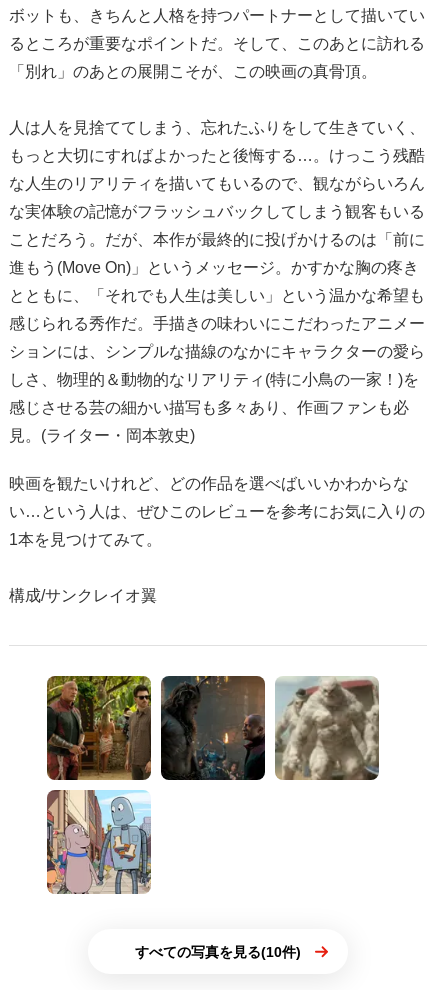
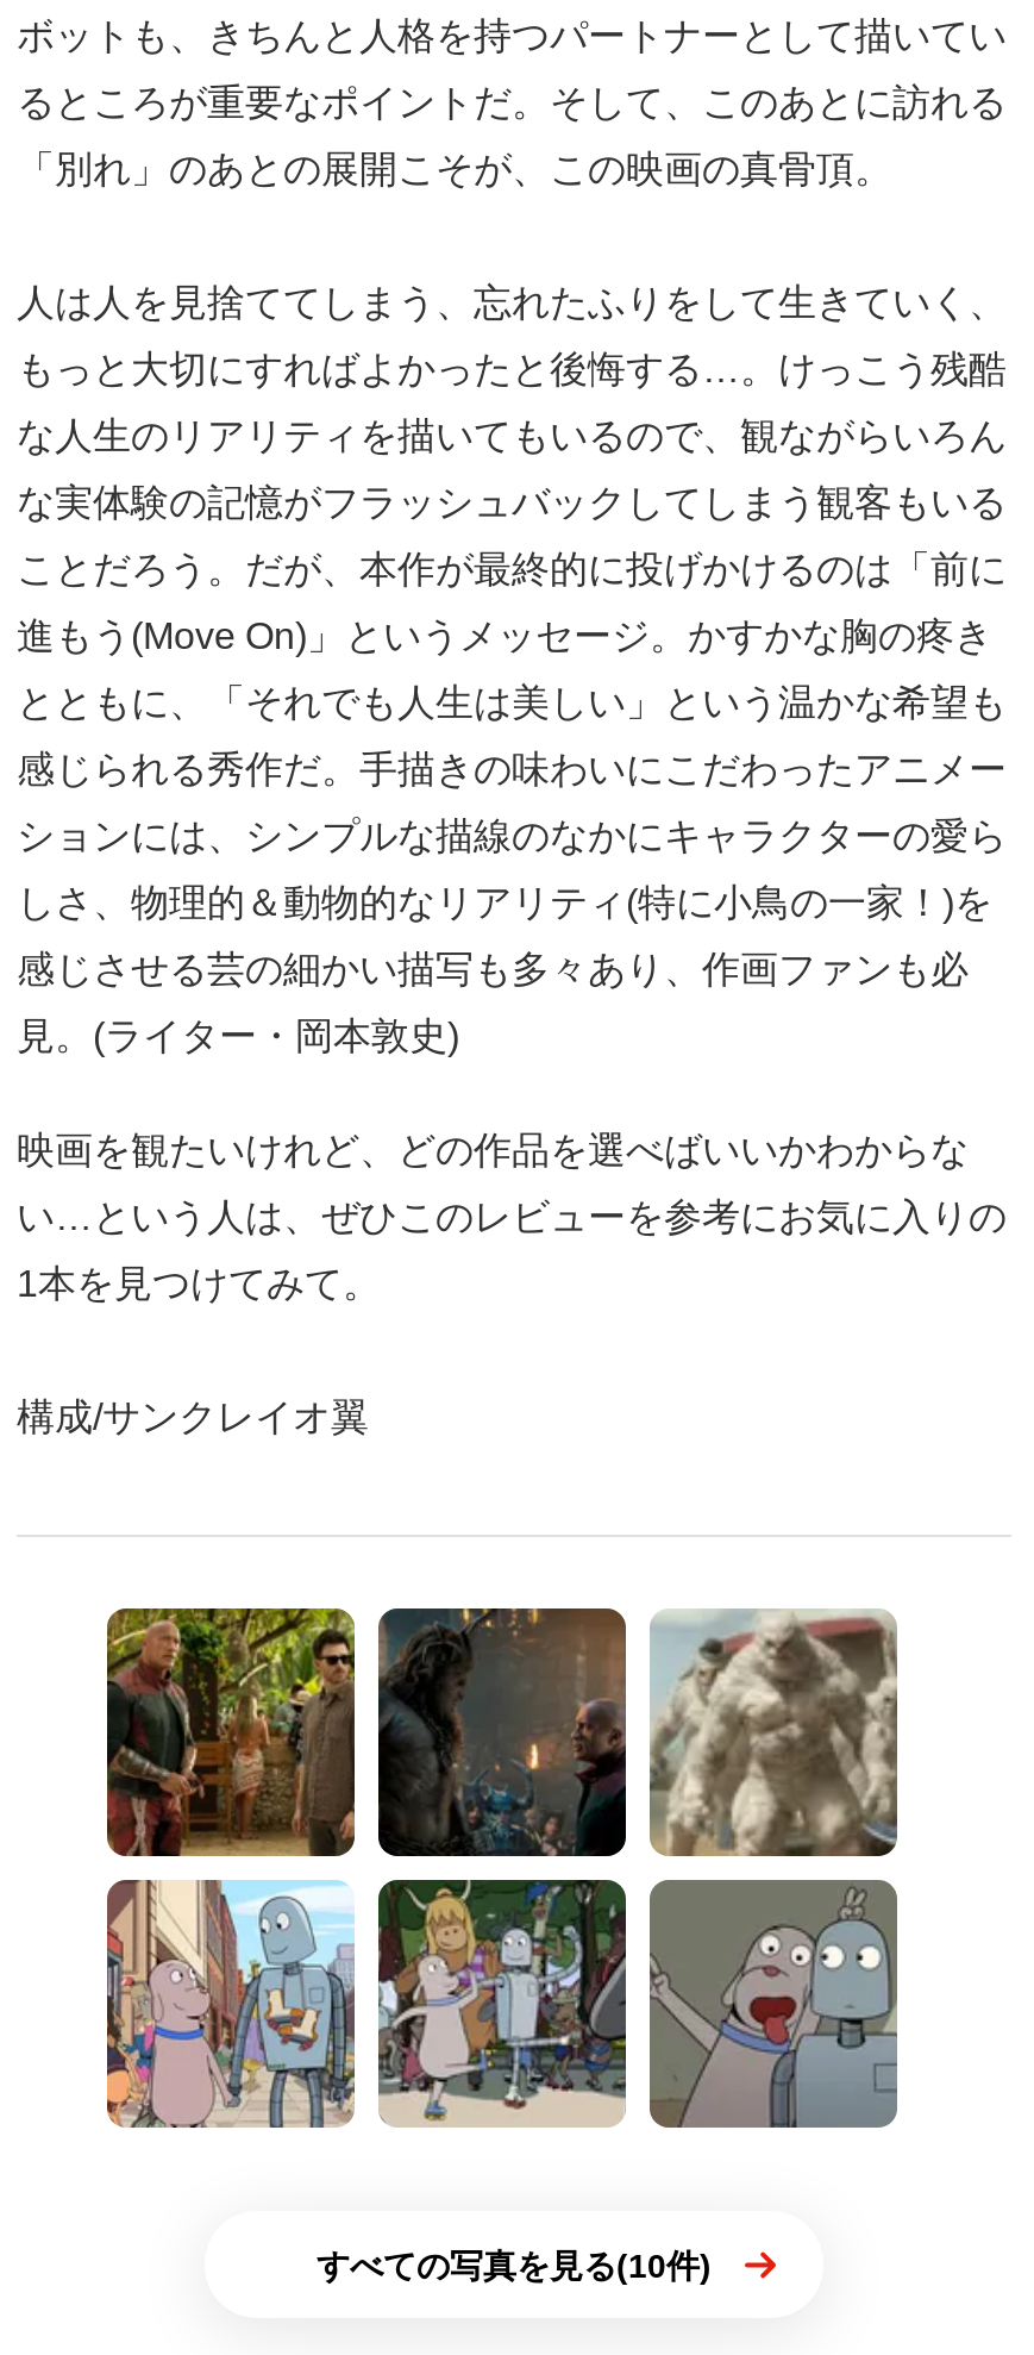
none -> [376,1878,628,2128] [image]
none -> [647,1878,900,2130] [image]

